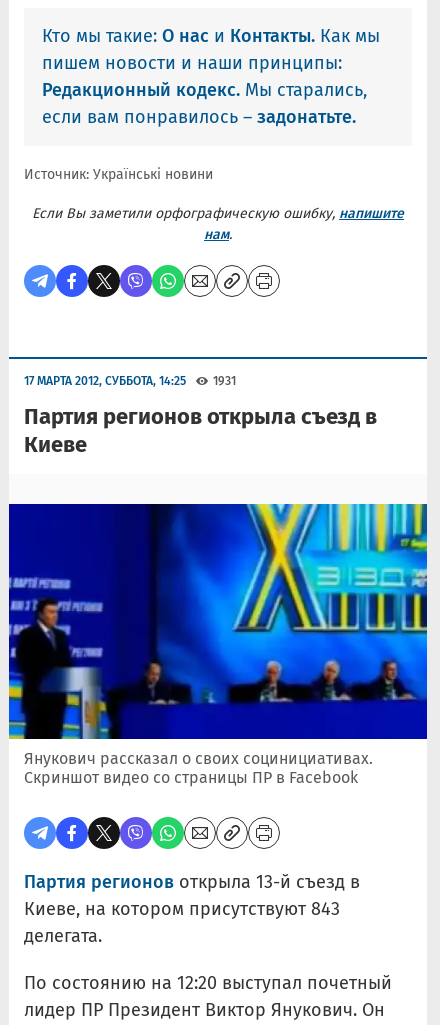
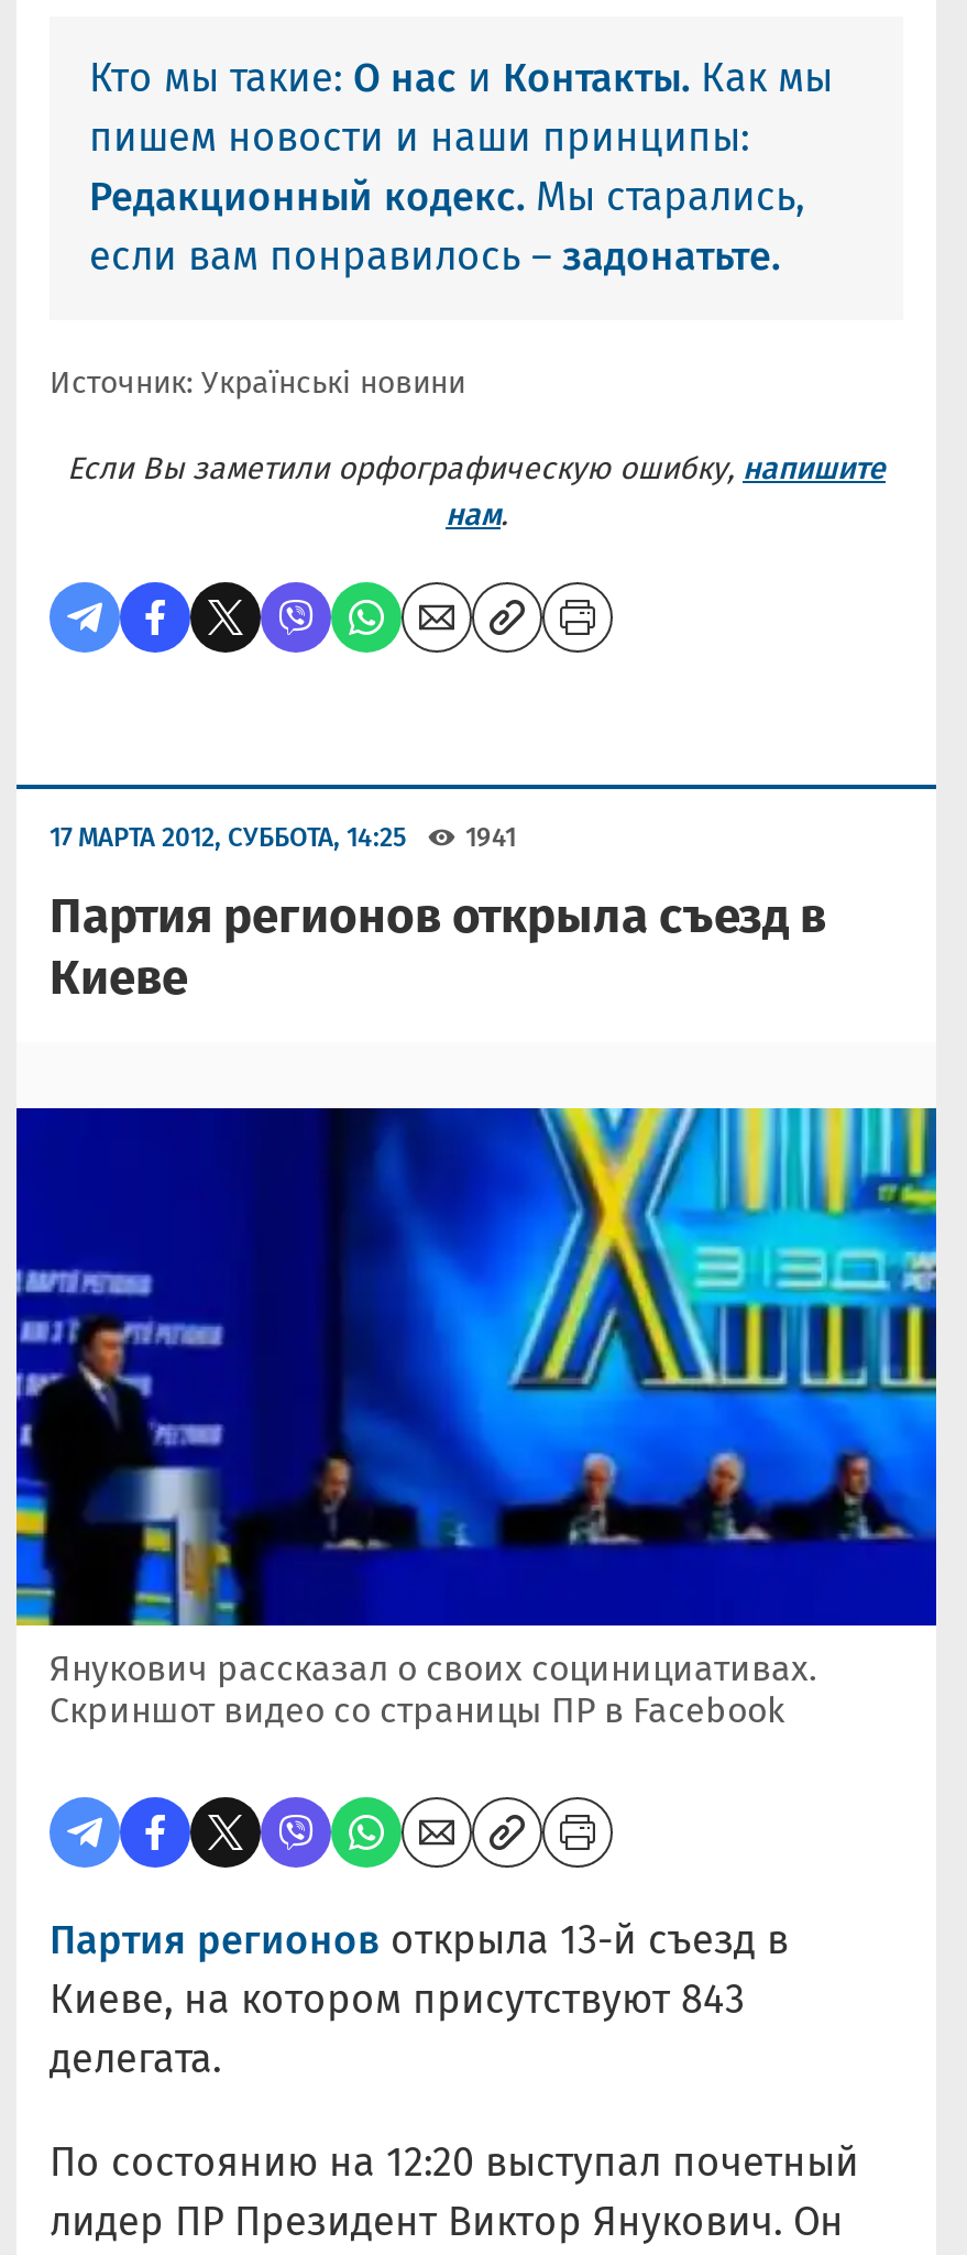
[24,374,236,388] 17 МАРТА 2012, СУББОТА, 14:25 1931 -> [50,822,516,852] 17 МАРТА 2012, СУББОТА, 14:25 1941

